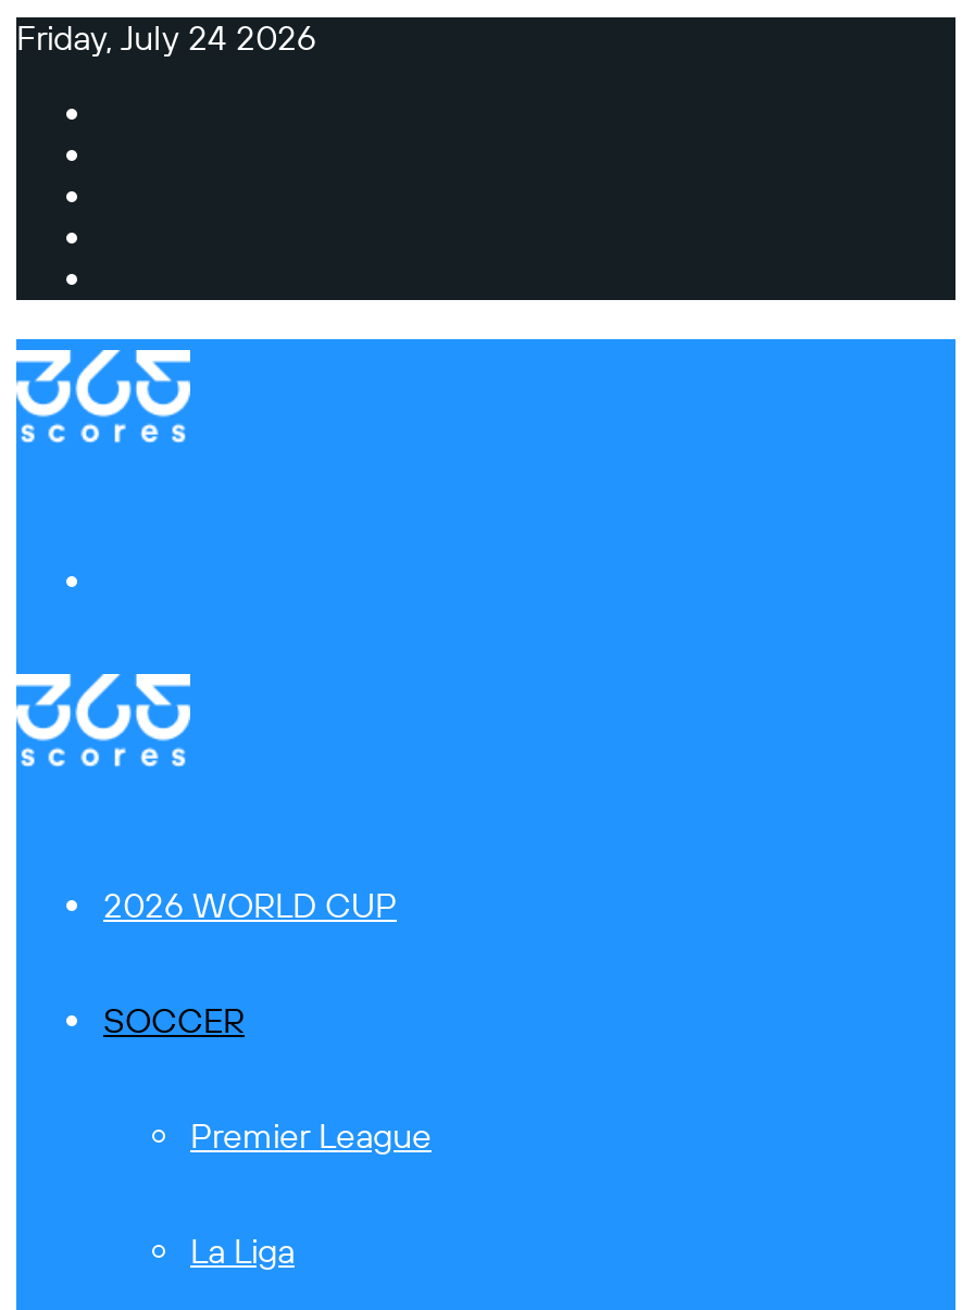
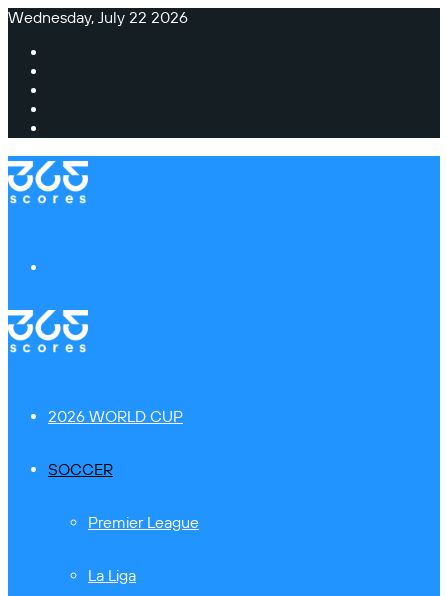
[16,17,316,59] Friday, July 24 2026 -> [8,8,188,27] Wednesday, July 22 2026

